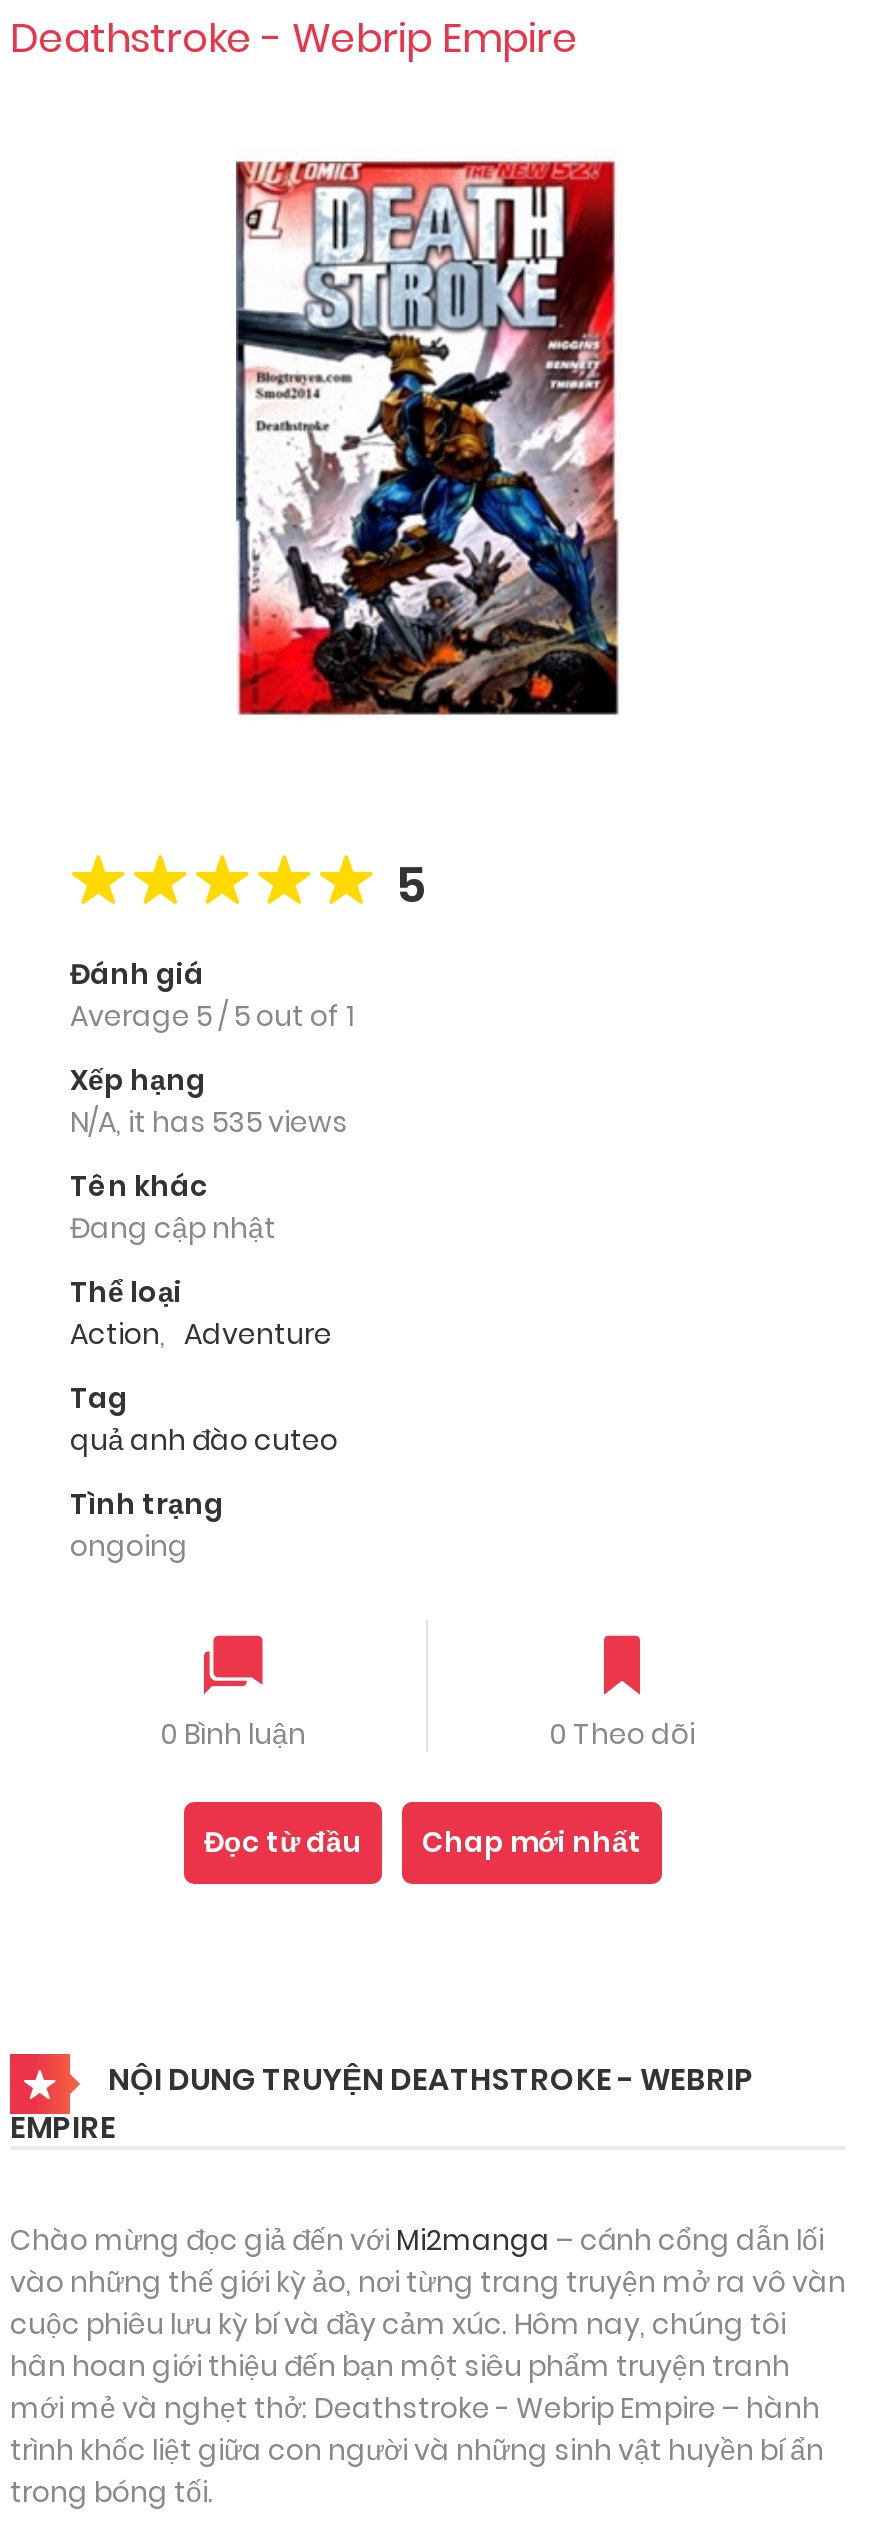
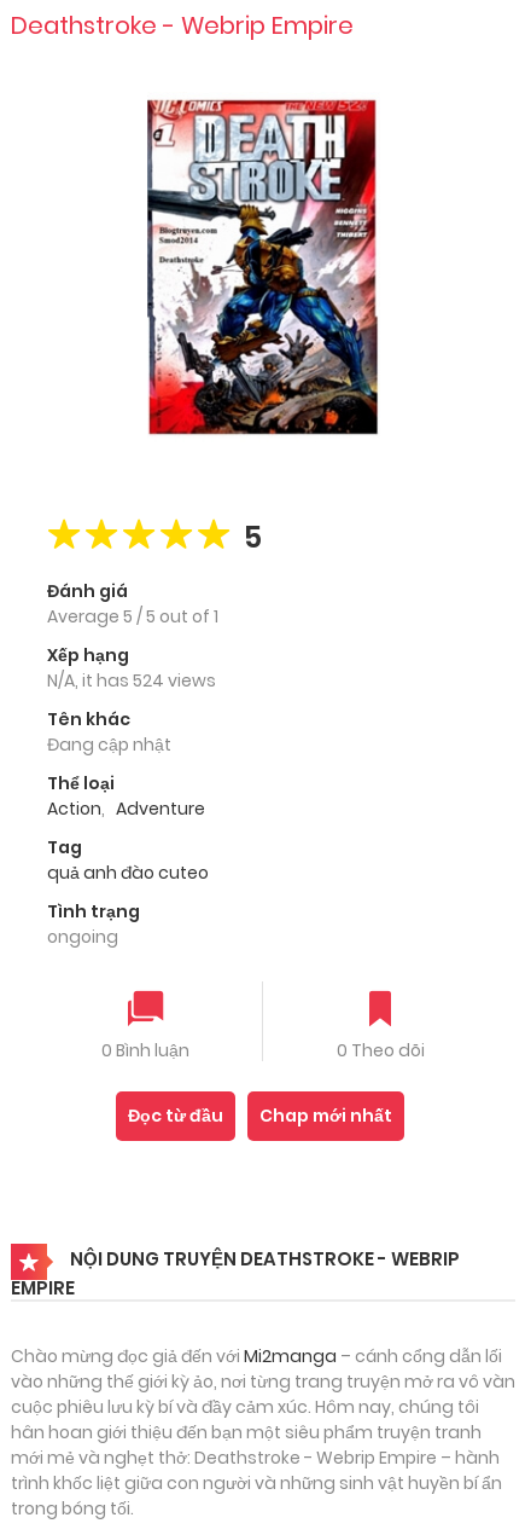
[70,1103,348,1143] N/A, it has 535 views -> [47,669,216,693] N/A, it has 524 views

